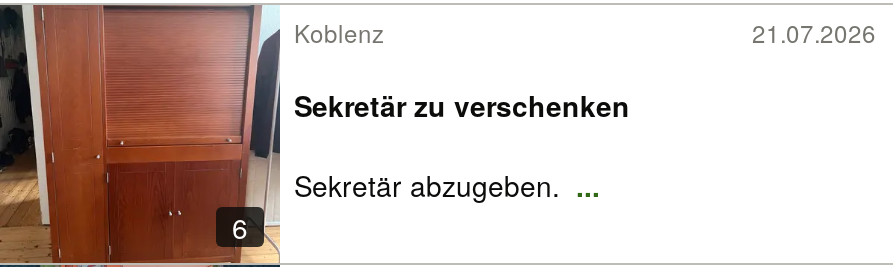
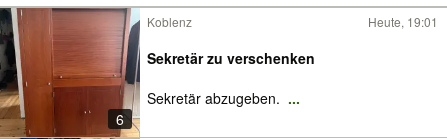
[752,15,876,49] 21.07.2026 -> [368,13,438,30] Heute, 19:01

